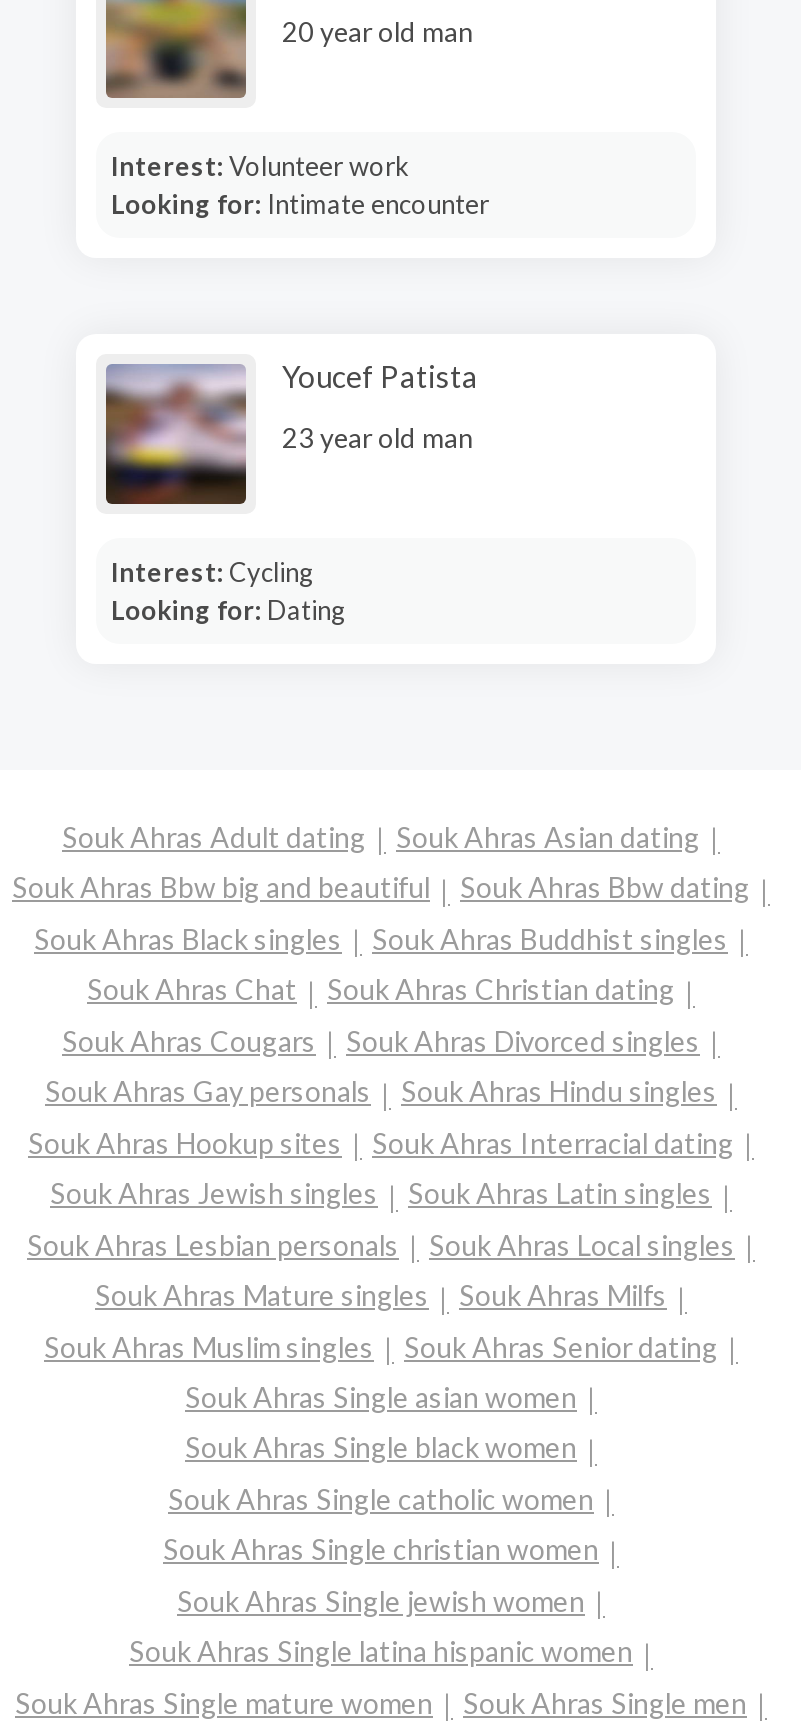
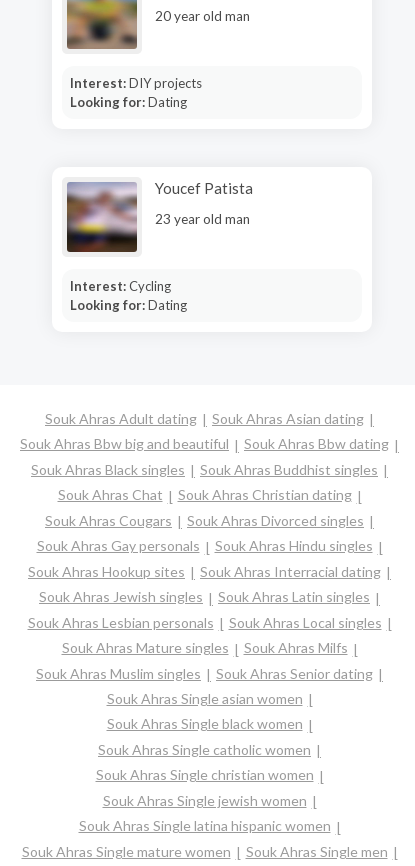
[111,149,489,219] Interest: Volunteer work | Looking for: Intimate encounter -> [69,74,201,109] Interest: DIY projects | Looking for: Dating

